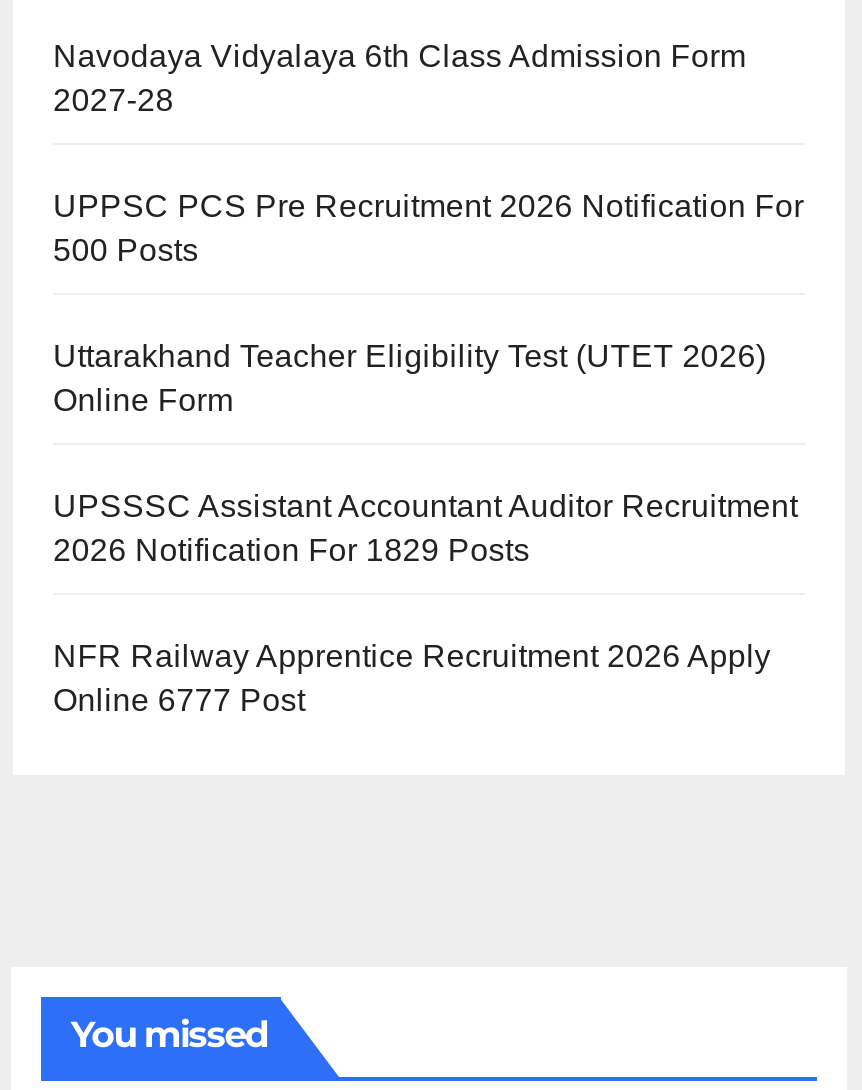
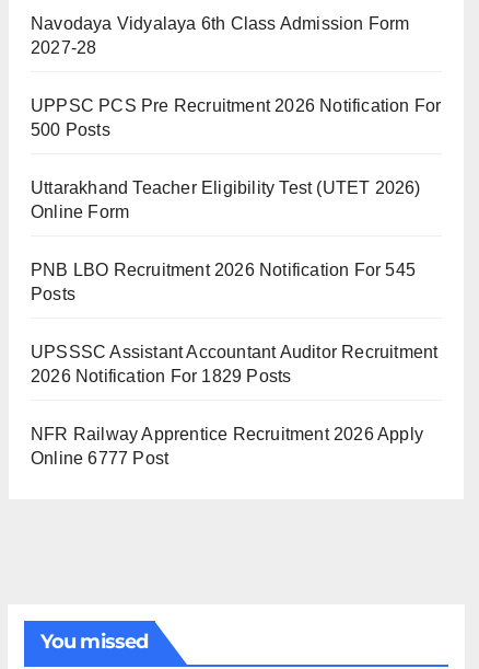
none -> [31,261,416,303] PNB LBO Recruitment 2026 Notification For 545 | Posts

